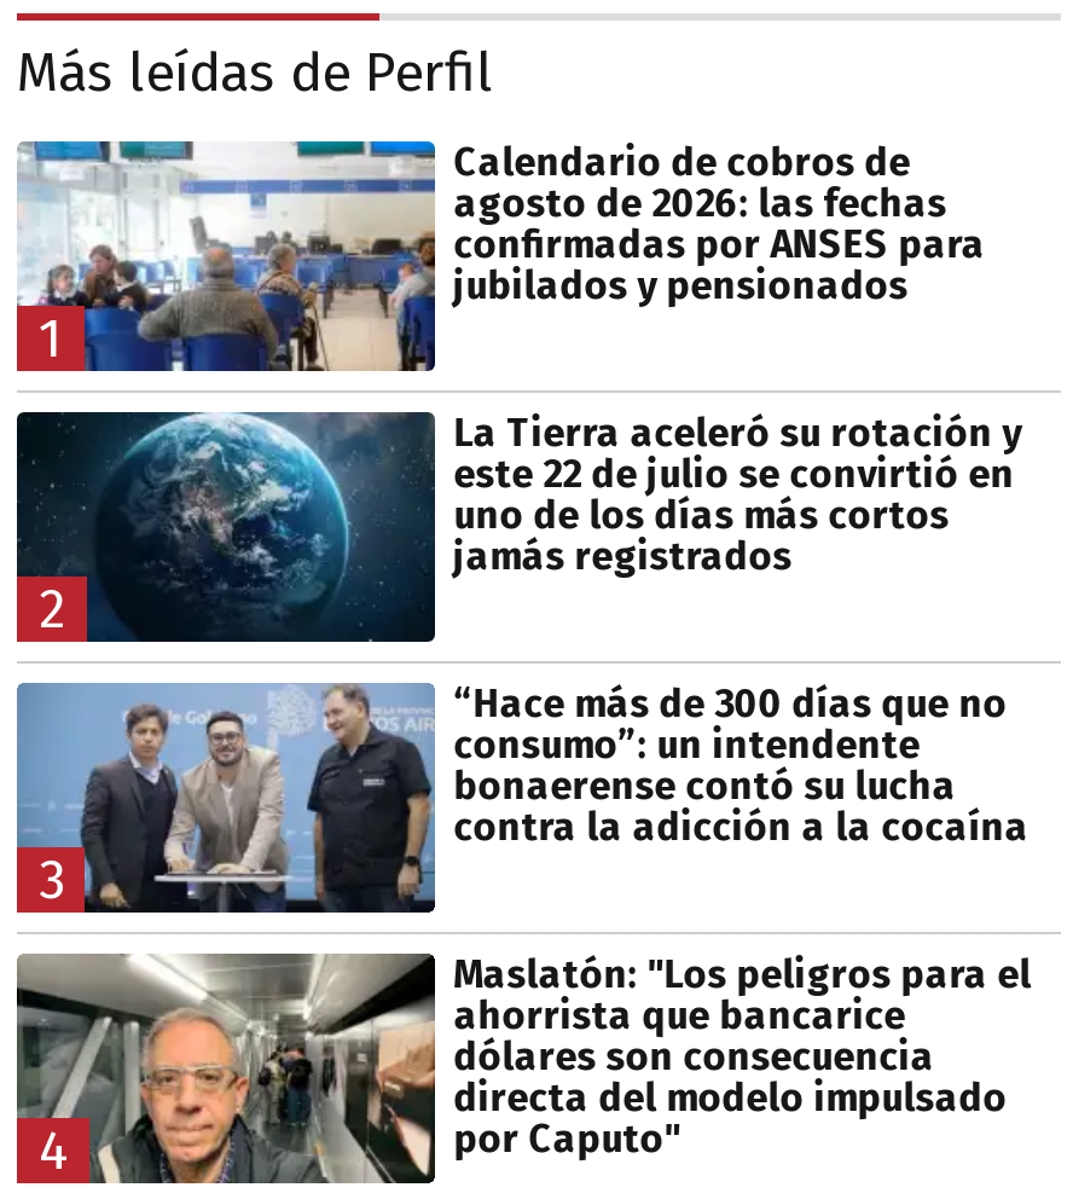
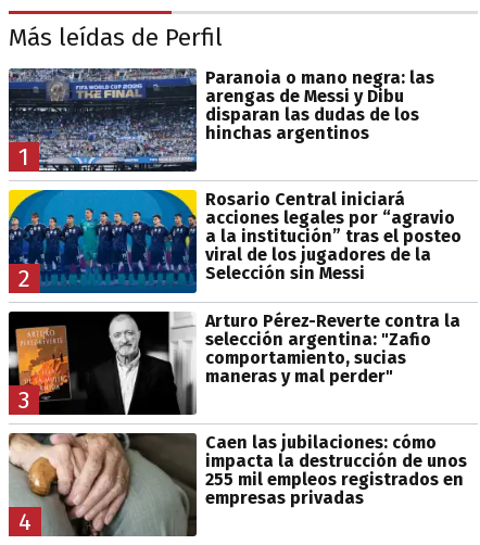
[17,138,986,373] [image] | Calendario de cobros de | agosto de 2026: las fechas | confirmadas por ANSES para | jubilados y pensionados -> [8,67,434,173] [image] | Paranoia o mano negra: las | arengas de Messi y Dibu | disparan las dudas de los | hinchas argentinos
[14,409,1022,644] [image] | La Tierra aceleró su rotación y | este 22 de julio se convirtió en | uno de los días más cortos | jamás registrados -> [8,189,461,294] [image] | Rosario Central iniciará | acciones legales por “agravio | a la institución” tras el posteo | viral de los jugadores de la | Selección sin Messi
[14,680,1029,913] [image] | “Hace más de 300 días que no | consumo”: un intendente | bonaerense contó su lucha | contra la adicción a la cocaína -> [8,310,460,415] [image] | Arturo Pérez-Reverte contra la | selección argentina: "Zafio | comportamiento, sucias | maneras y mal perder"
[14,951,1031,1186] [image] | Maslatón: "Los peligros para el | ahorrista que bancarice | dólares son consecuencia | directa del modelo impulsado | por Caputo" -> [9,432,467,537] [image] | Caen las jubilaciones: cómo | impacta la destrucción de unos | 255 mil empleos registrados en | empresas privadas

